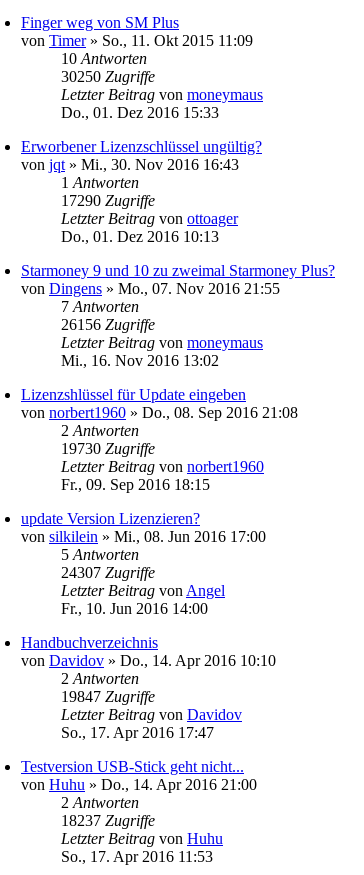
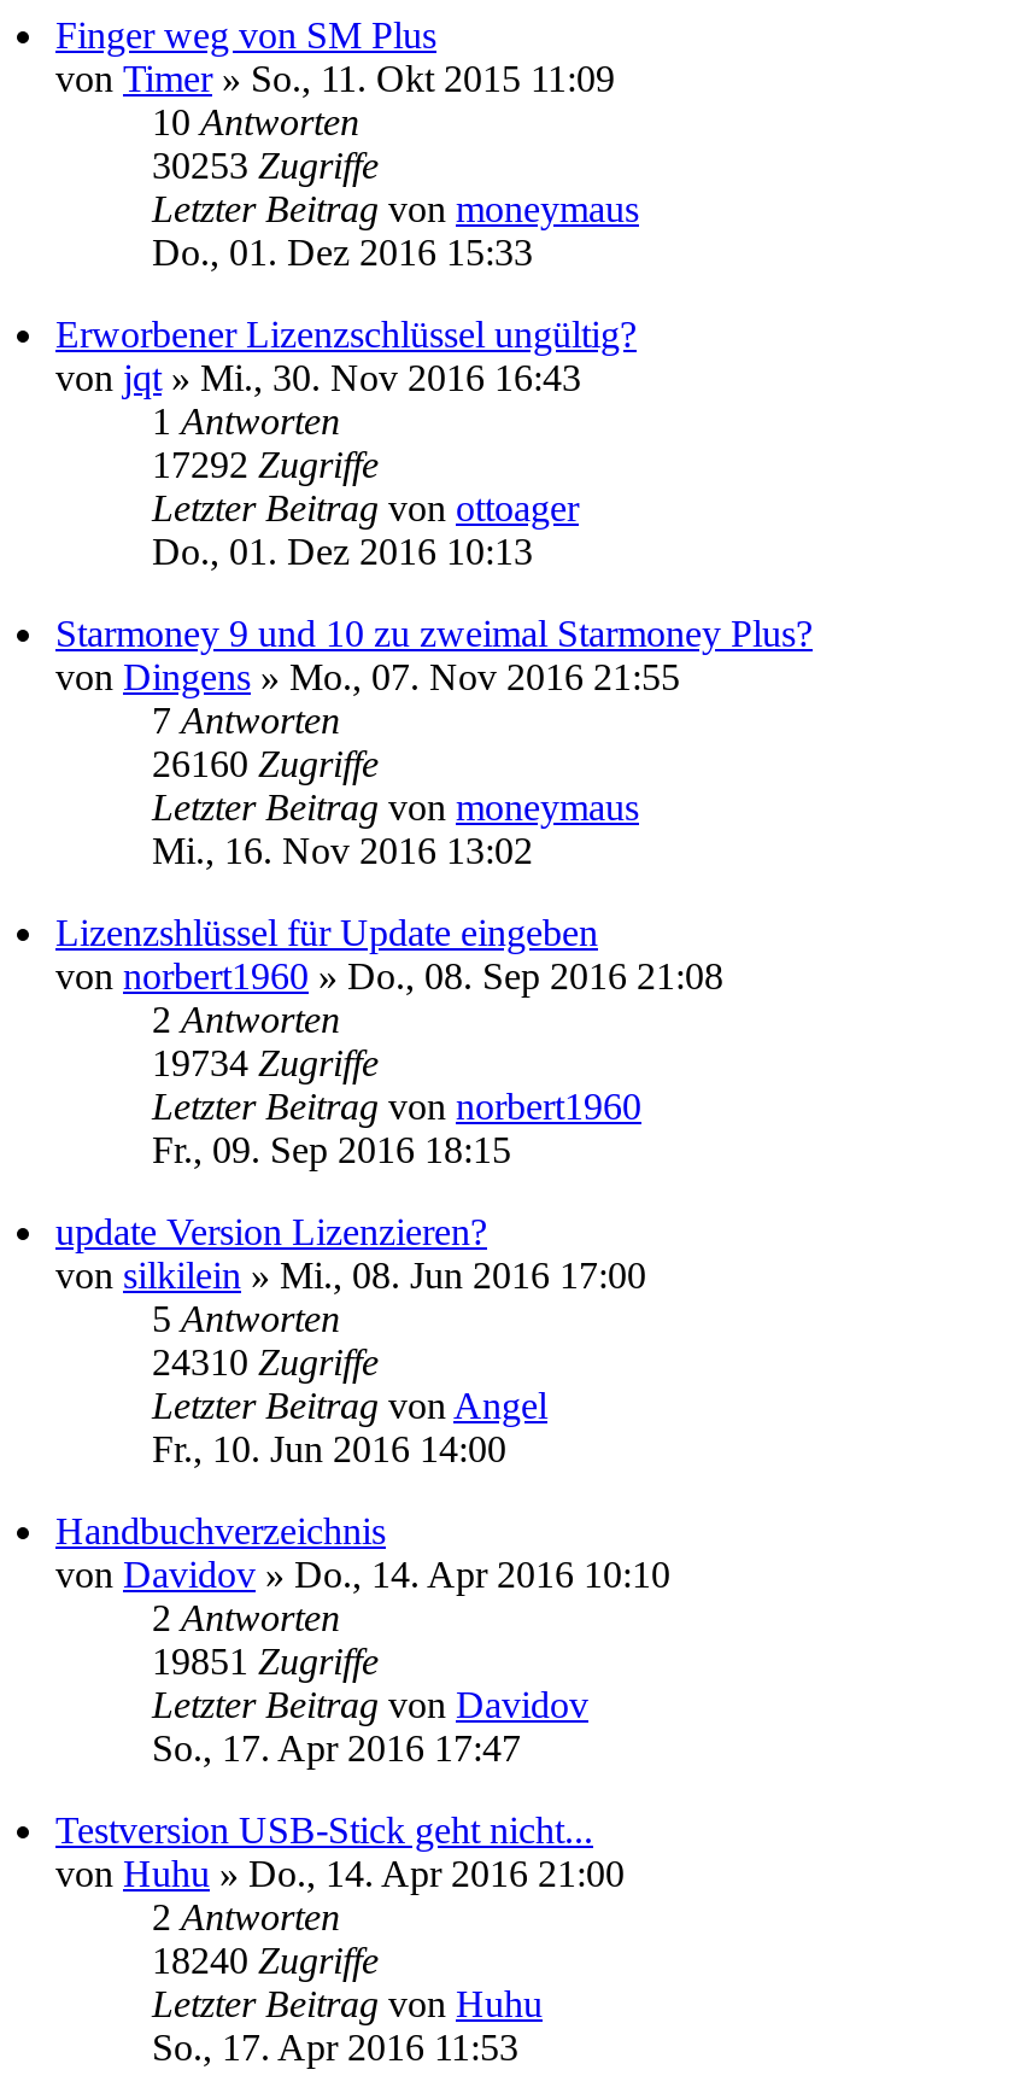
[61,68,155,85] 30250 Zugriffe -> [152,145,379,186] 30253 Zugriffe
[61,192,155,209] 17290 Zugriffe -> [152,444,379,485] 17292 Zugriffe
[61,316,155,333] 26156 Zugriffe -> [152,743,379,784] 26160 Zugriffe
[61,440,155,457] 19730 Zugriffe -> [152,1042,379,1083] 19734 Zugriffe
[61,564,155,581] 24307 Zugriffe -> [152,1341,379,1382] 24310 Zugriffe
[61,688,155,705] 19847 Zugriffe -> [152,1640,379,1681] 19851 Zugriffe
[61,812,155,829] 18237 Zugriffe -> [152,1940,379,1981] 18240 Zugriffe

